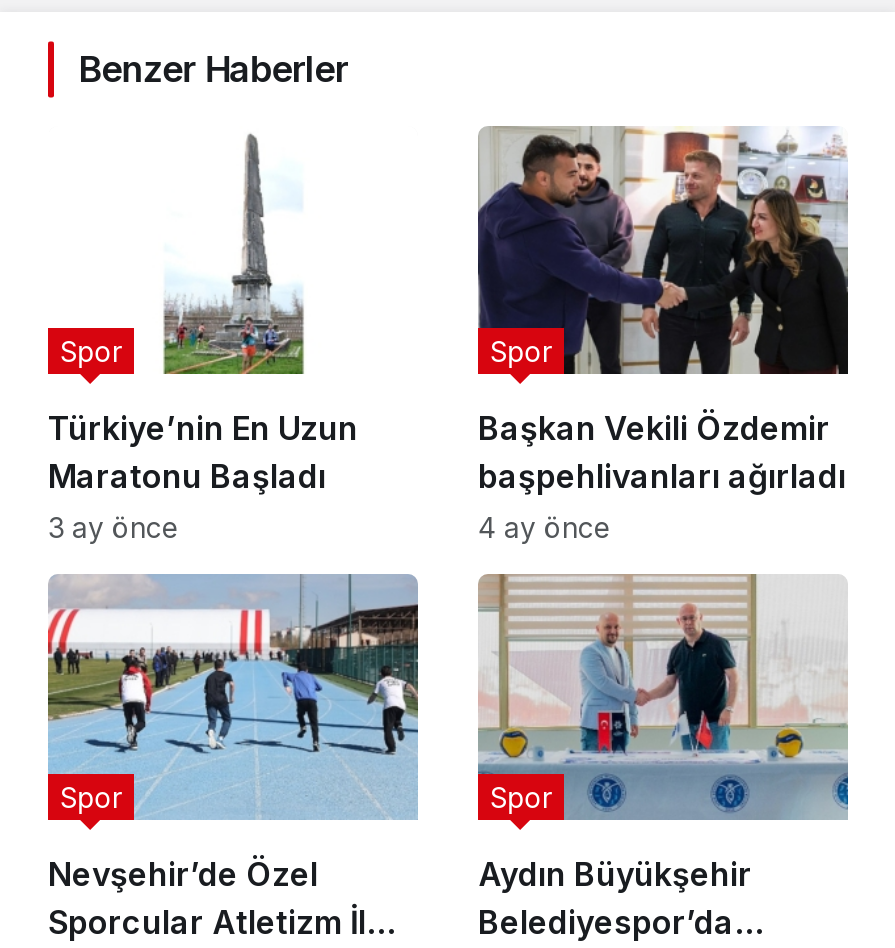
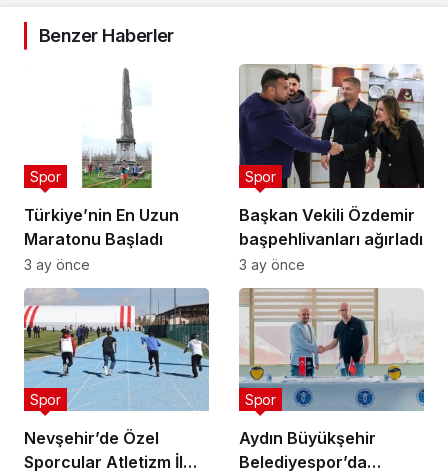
[478,509,612,543] 4 ay önce -> [239,256,305,273] 3 ay önce

